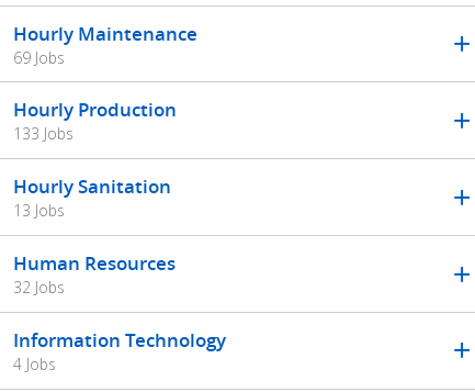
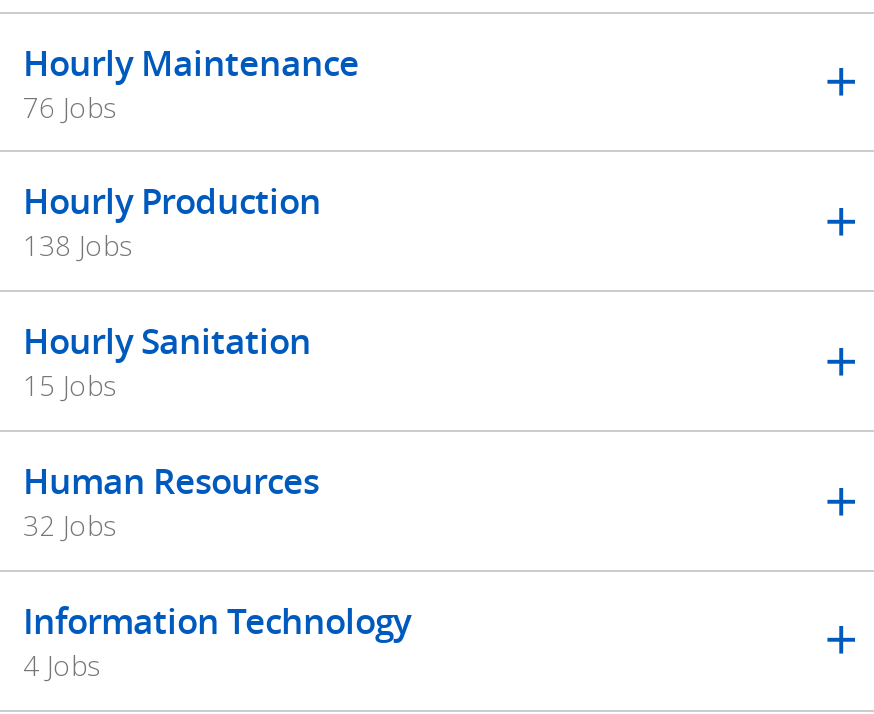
[13,47,65,68] 69 Jobs -> [23,87,117,125] 76 Jobs
[13,123,73,144] 133 Jobs -> [23,227,133,265] 138 Jobs
[13,200,65,221] 13 Jobs -> [23,367,117,405] 15 Jobs

